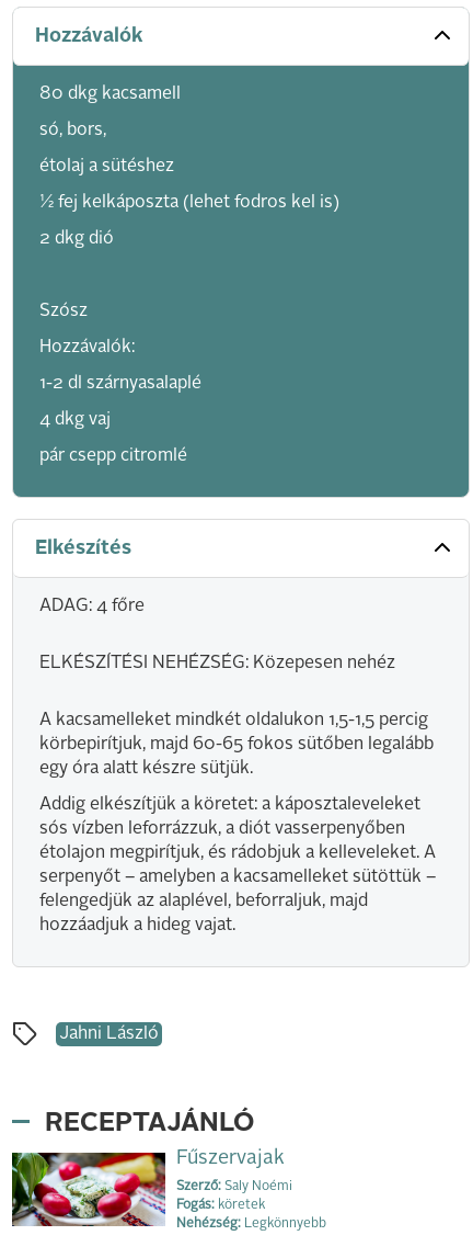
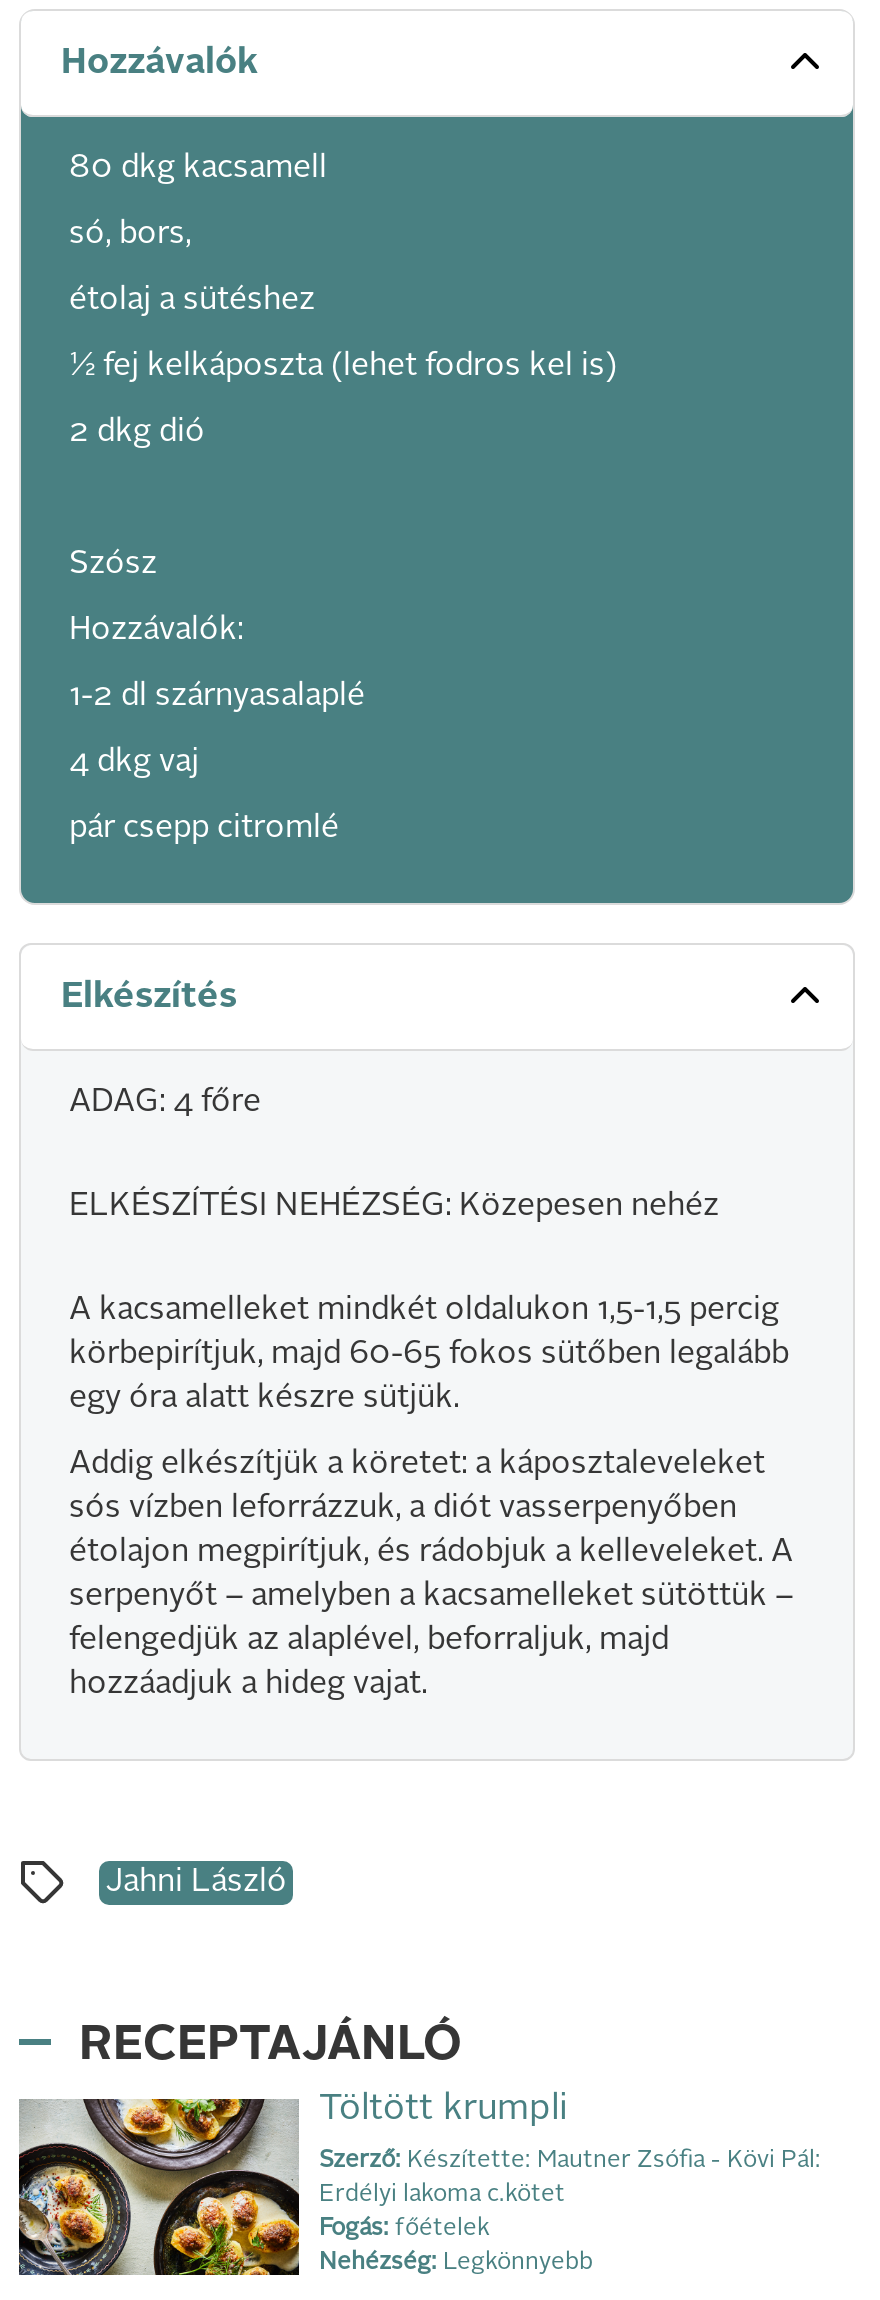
[12,1148,285,1231] [image] | Fűszervajak -> [17,2091,567,2277] [image] | Töltött krumpli
[176,1180,292,1212] Szerző: Saly Noémi | Fogás: köretek -> [319,2149,821,2241] Szerző: Készítette: Mautner Zsófia - Kövi Pál: | Erdélyi lakoma c.kötet | Fogás: főételek

